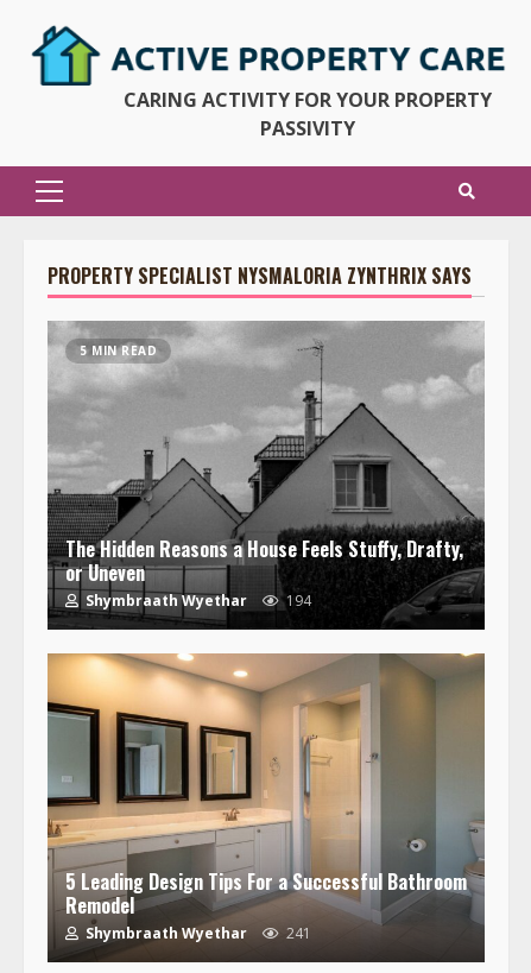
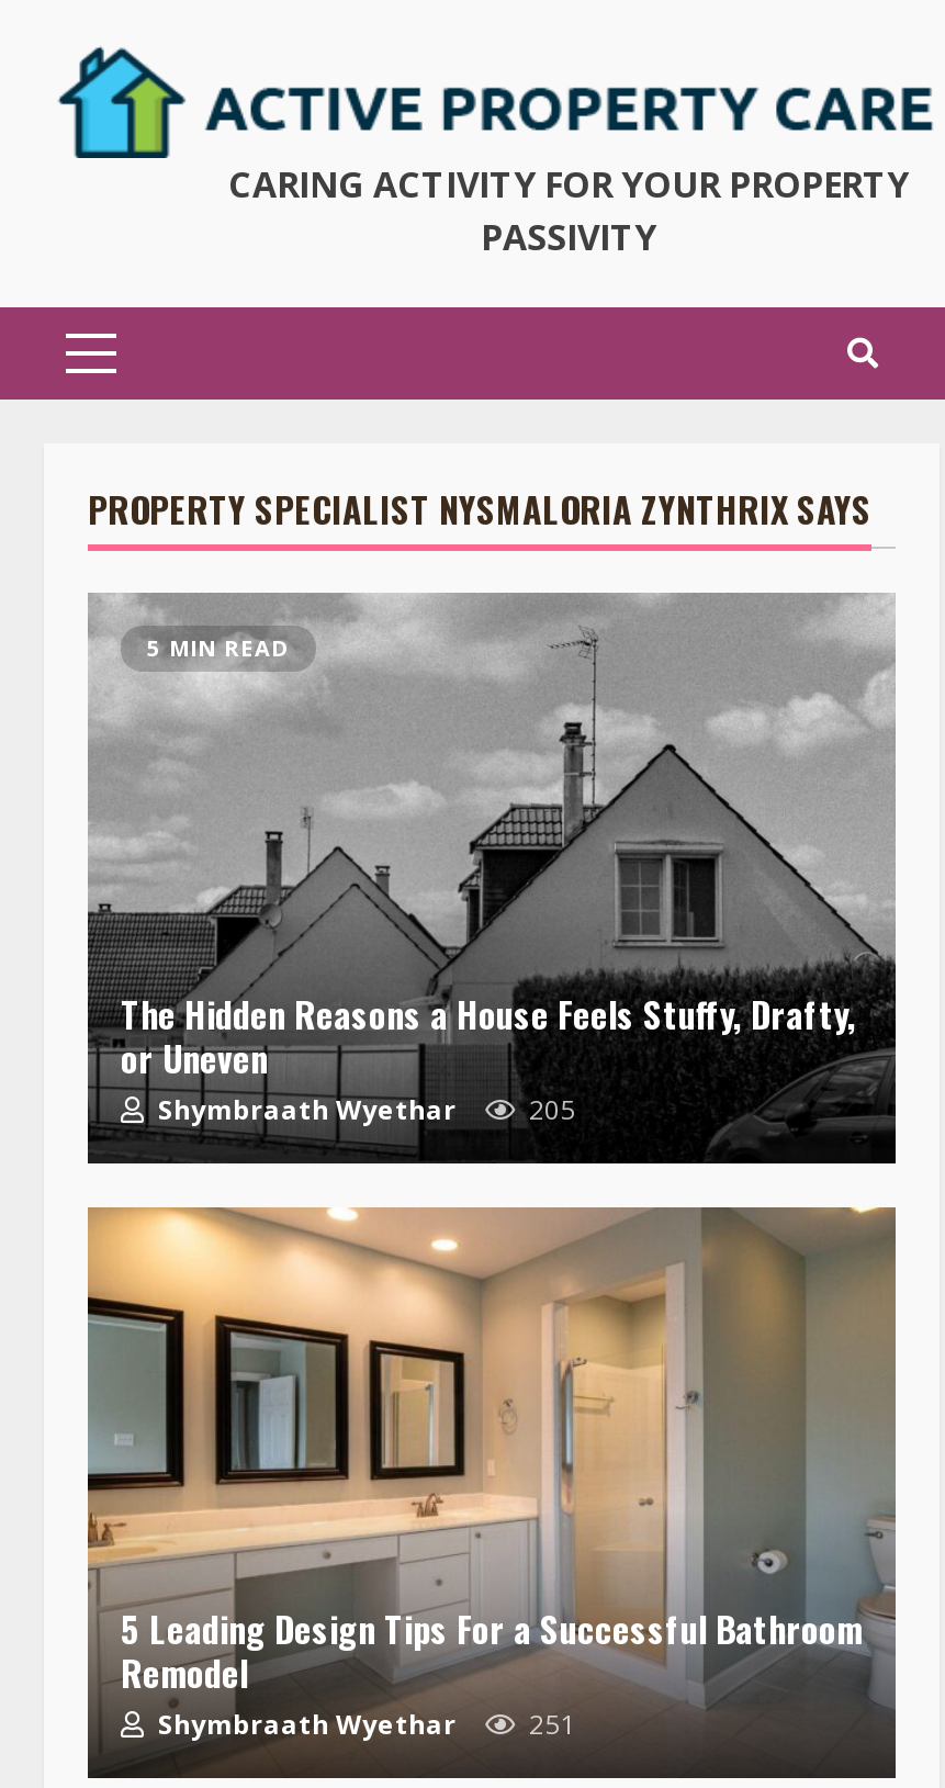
[82,590,311,610] Shymbraath Wyethar 194 -> [151,1090,575,1128] Shymbraath Wyethar 205
[82,923,311,943] Shymbraath Wyethar 241 -> [151,1705,575,1742] Shymbraath Wyethar 251

